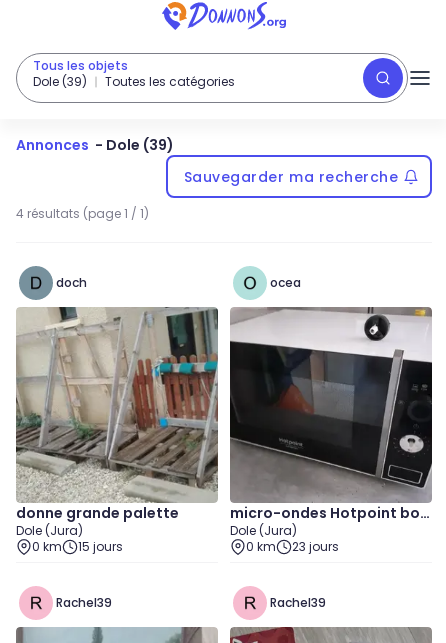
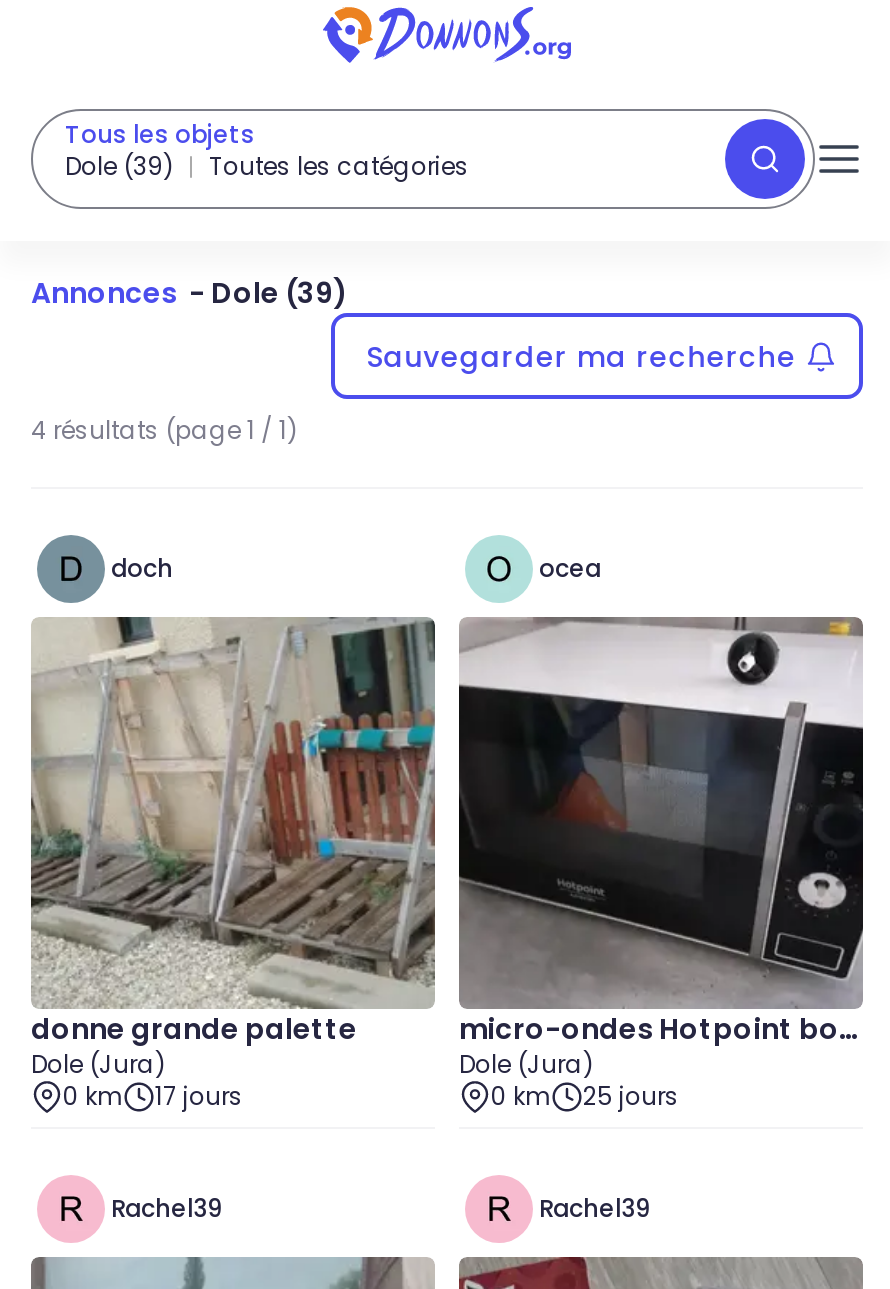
[32,538,123,555] 0 km 15 jours -> [63,1079,243,1113] 0 km 17 jours
[246,538,339,555] 0 km 23 jours -> [491,1079,679,1113] 0 km 25 jours

